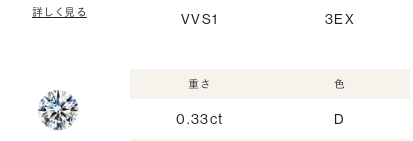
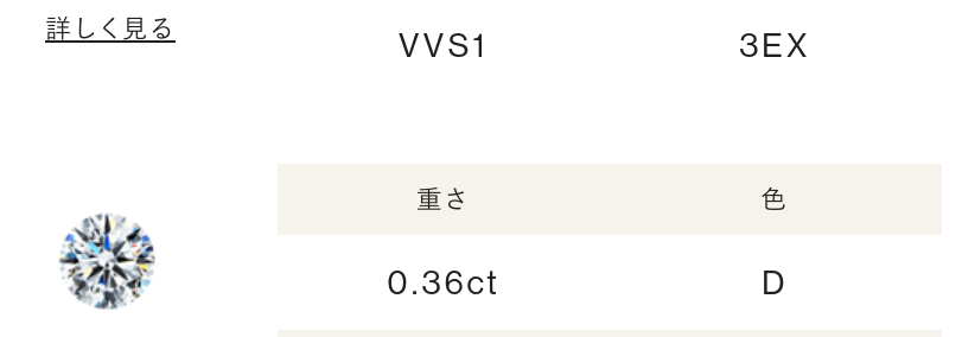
[176,110,223,128] 0.33ct -> [387,261,499,304] 0.36ct

